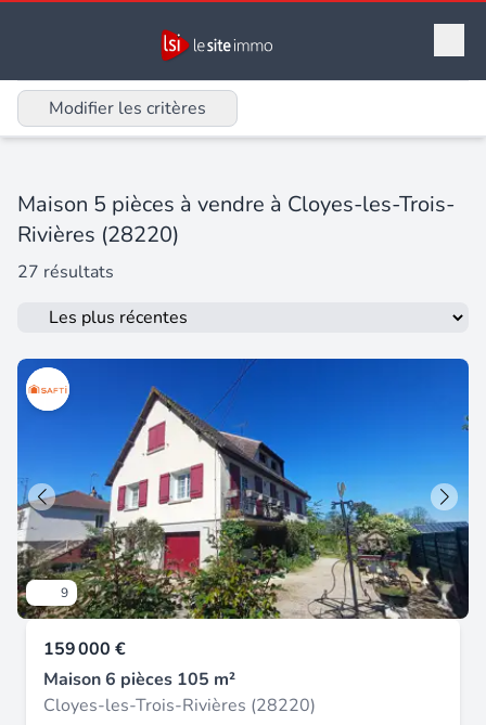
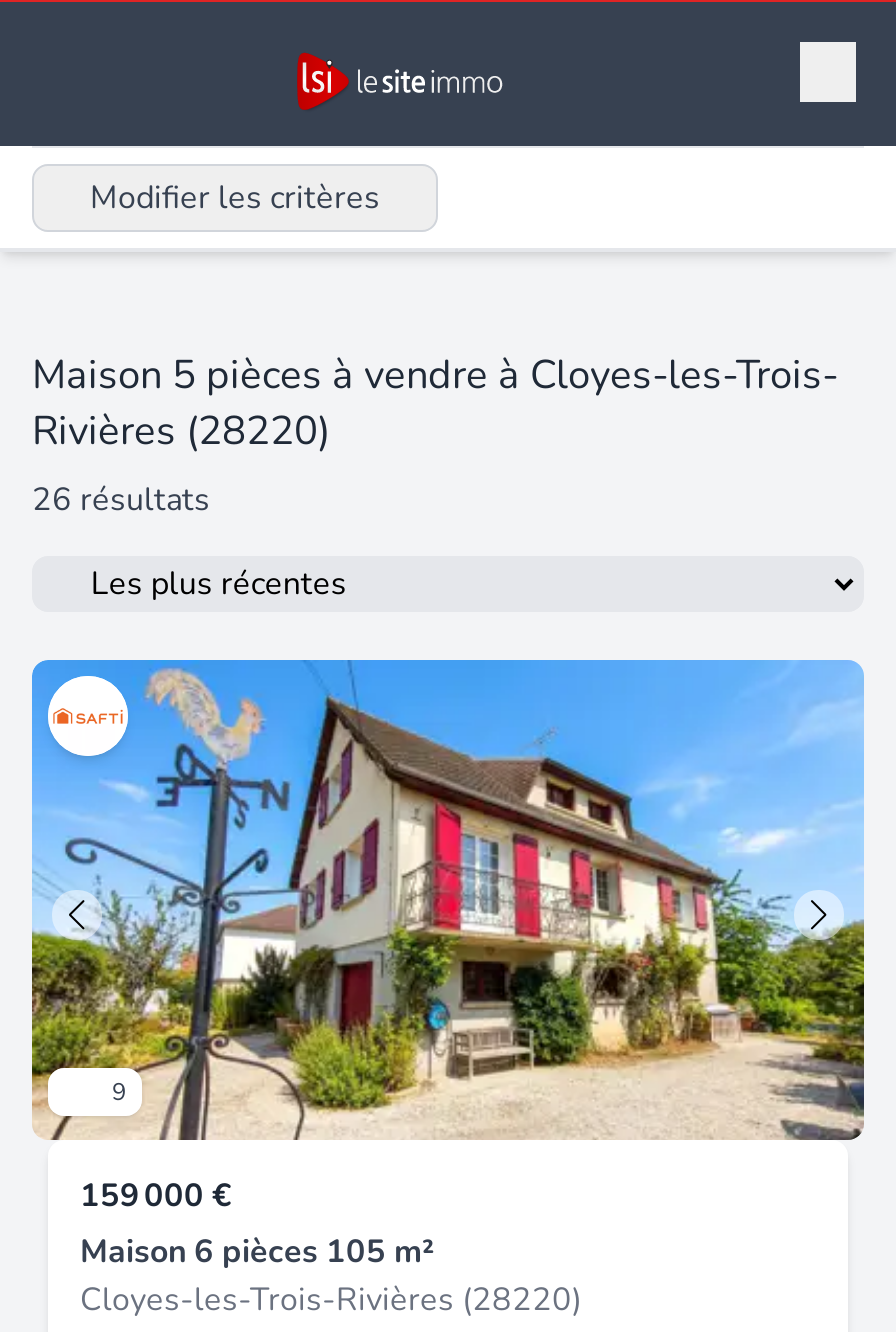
[17,261,114,284] 27 résultats -> [32,479,210,523] 26 résultats
[16,359,470,620] [image] -> [30,658,866,1140] [image]

